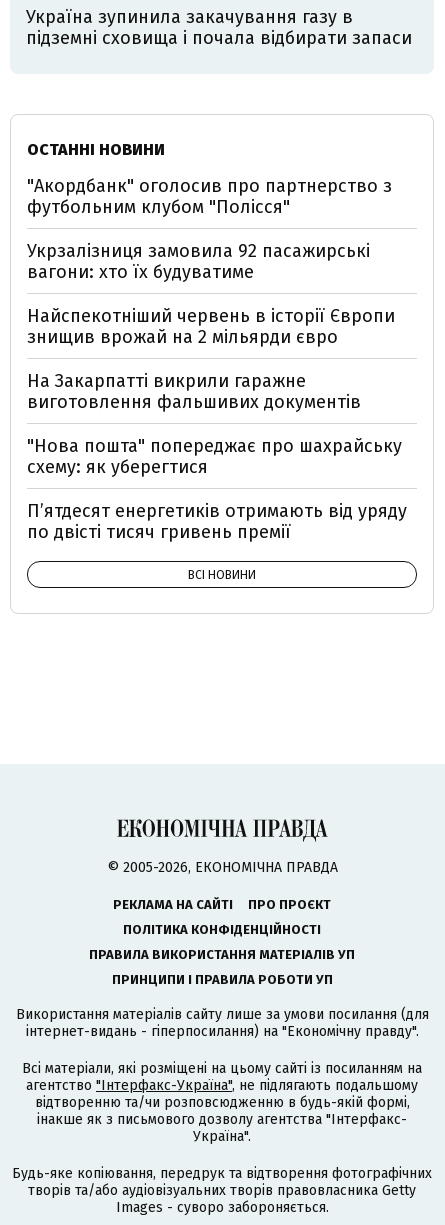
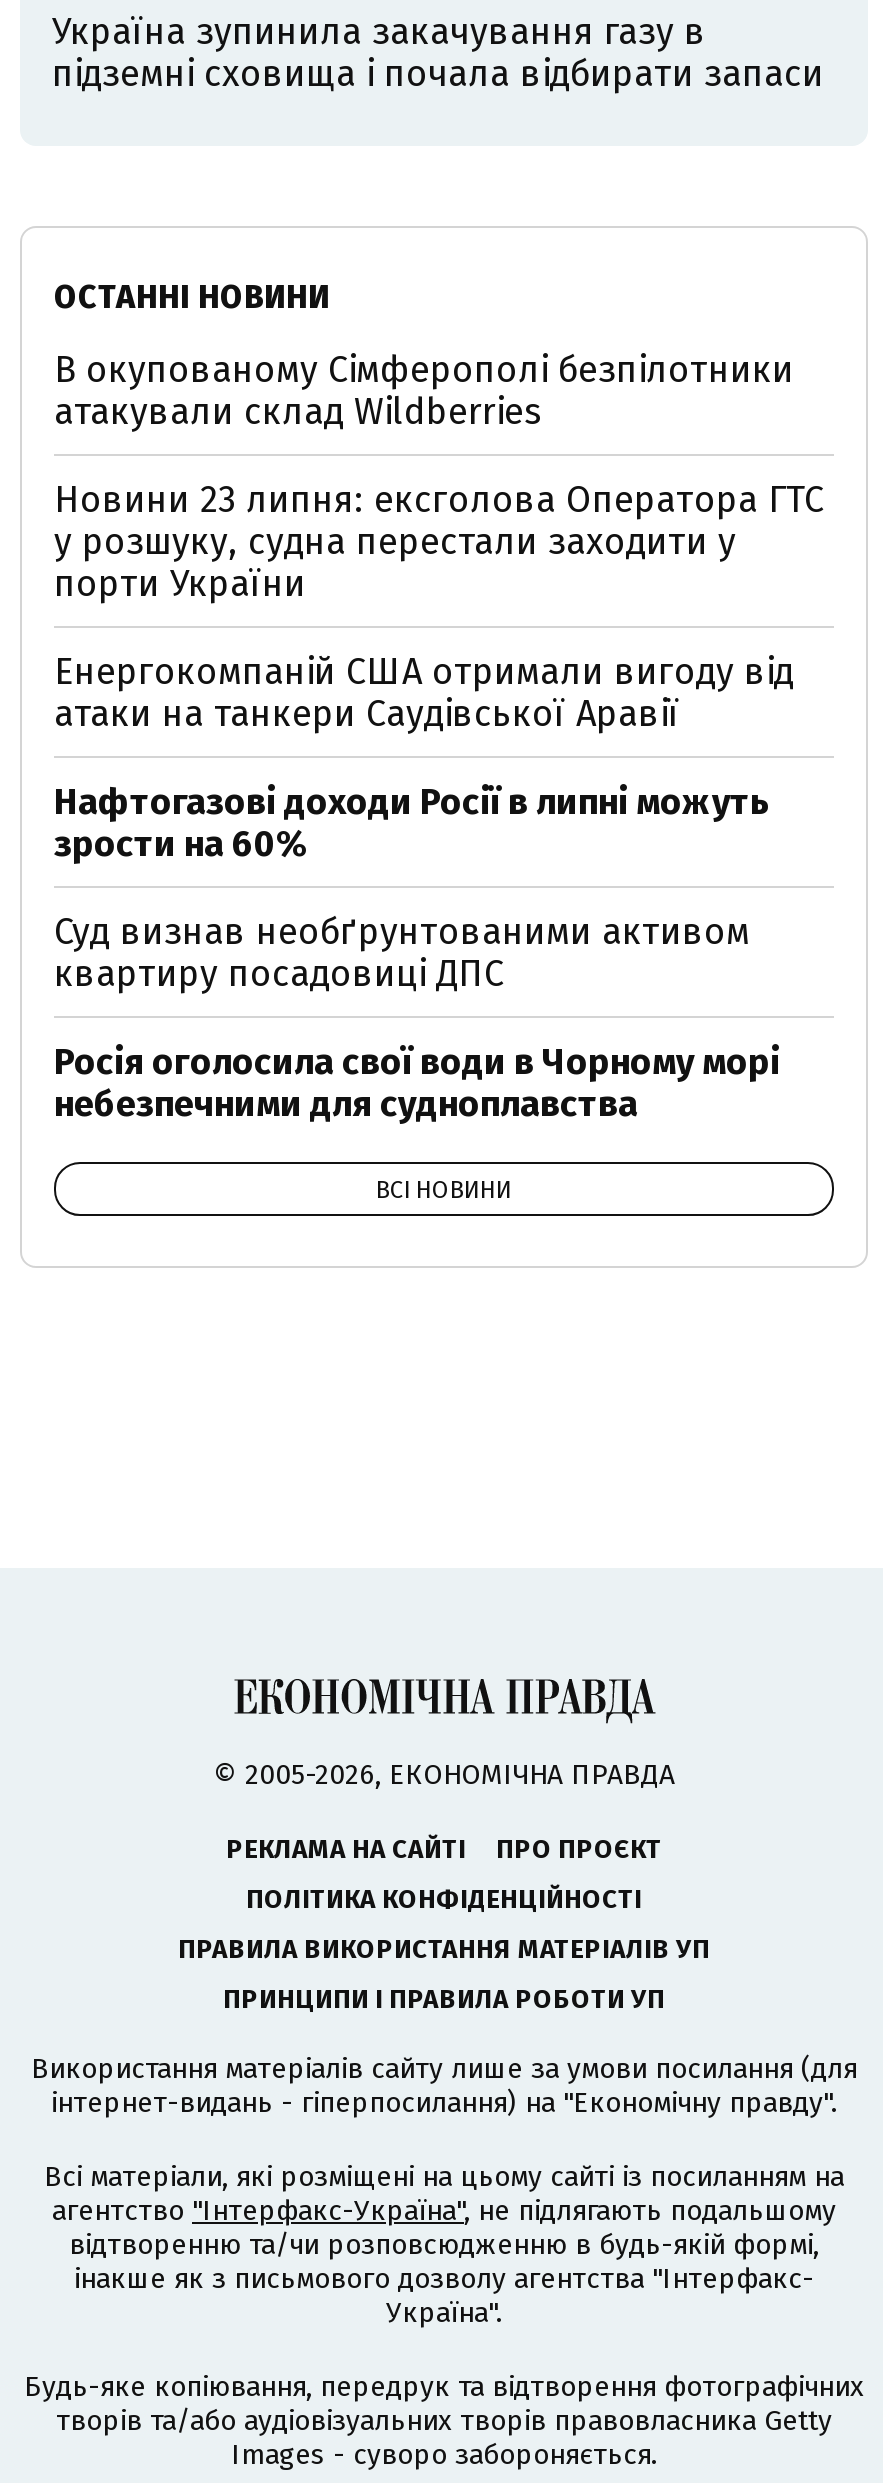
[27,175,392,218] "Акордбанк" оголосив про партнерство з | футбольним клубом "Полісся" -> [54,348,794,434] В окупованому Сімферополі безпілотники | атакували склад Wildberries
[27,240,370,283] Укрзалізниця замовила 92 пасажирські | вагони: хто їх будуватиме -> [54,478,824,606] Новини 23 липня: ексголова Оператора ГТС | у розшуку, судна перестали заходити у | порти України
[27,305,395,348] Найспекотніший червень в історії Європи | знищив врожай на 2 мільярди євро -> [54,650,794,736] Енергокомпаній США отримали вигоду від | атаки на танкери Саудівської Аравії
[27,370,361,413] На Закарпатті викрили гаражне | виготовлення фальшивих документів -> [54,780,770,866] Нафтогазові доходи Росії в липні можуть | зрости на 60%
[27,435,402,478] "Нова пошта" попереджає про шахрайську | схему: як уберегтися -> [54,910,750,996] Суд визнав необґрунтованими активом | квартиру посадовиці ДПС
[27,500,407,543] П’ятдесят енергетиків отримають від уряду | по двісті тисяч гривень премії -> [54,1040,780,1126] Росія оголосила свої води в Чорному морі | небезпечними для судноплавства

